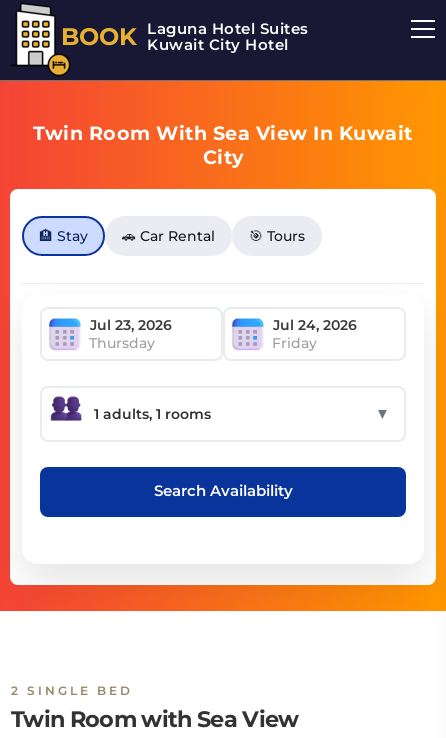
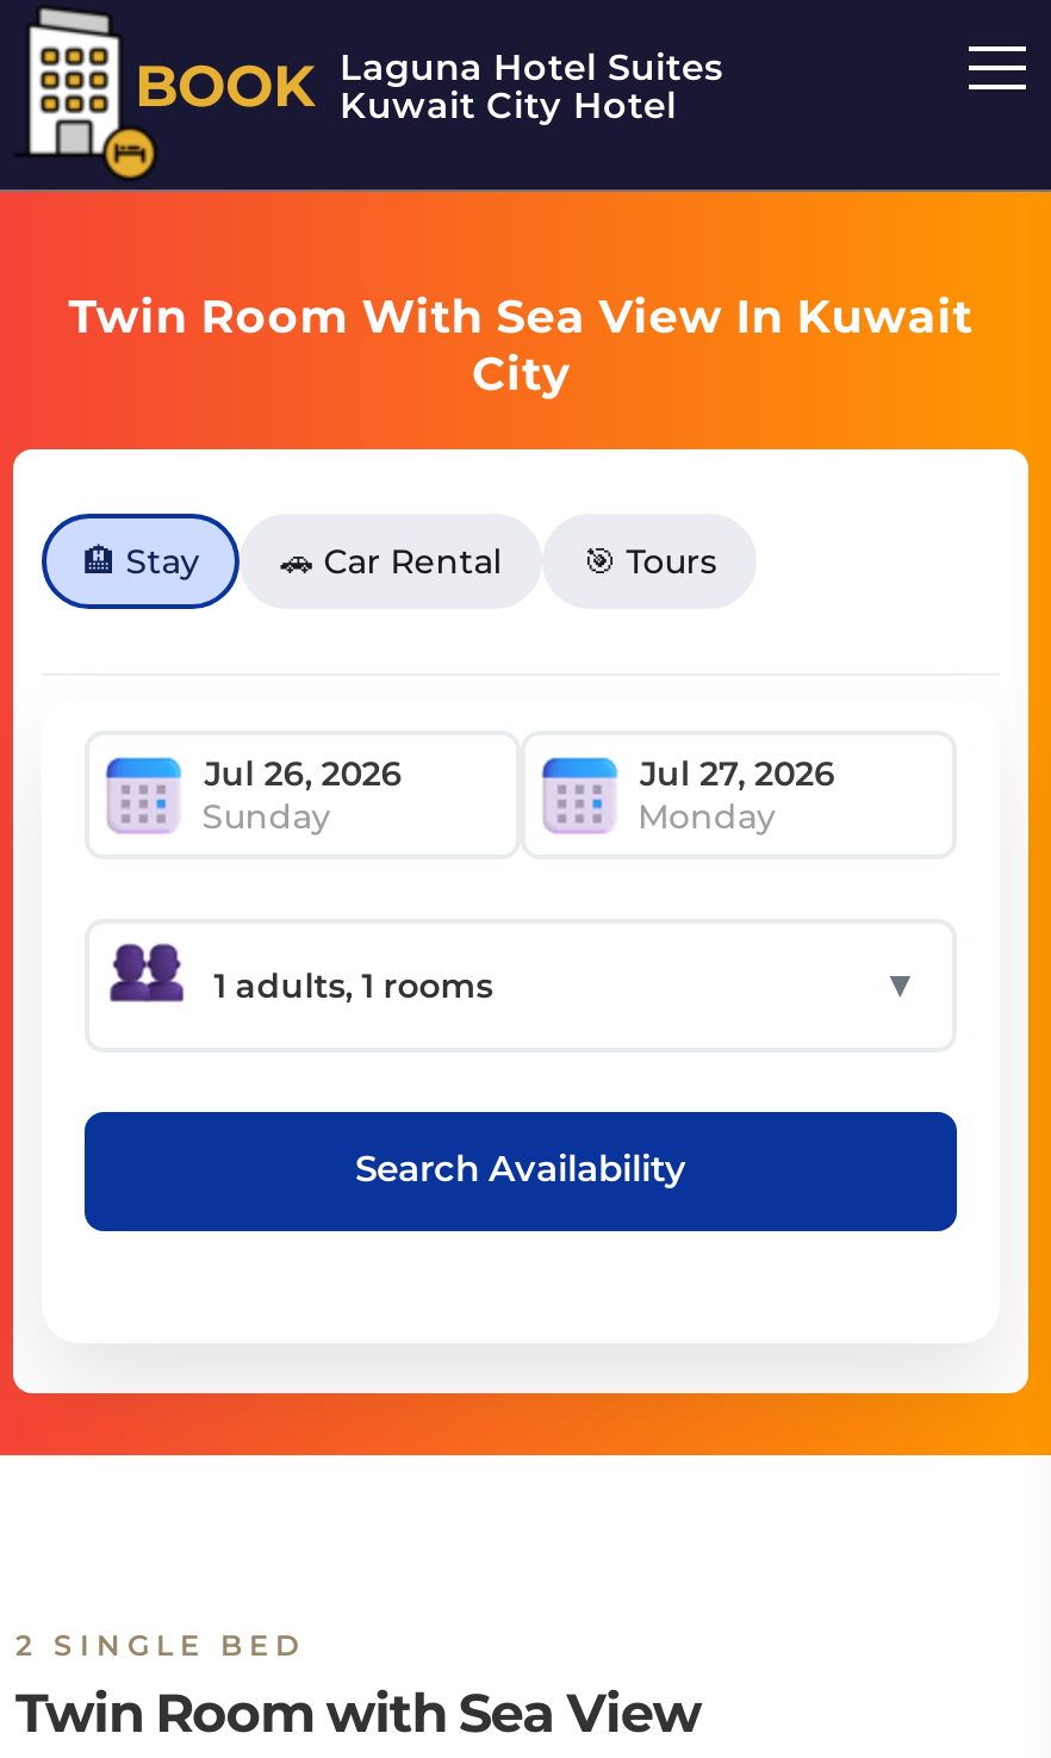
[89,333,317,351] Thursday | Friday -> [202,794,776,837] Sunday | Monday

